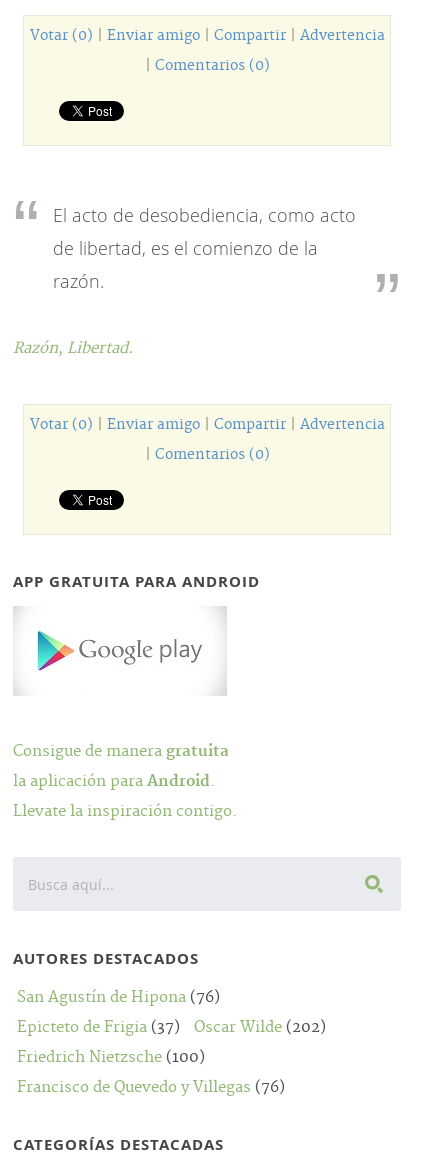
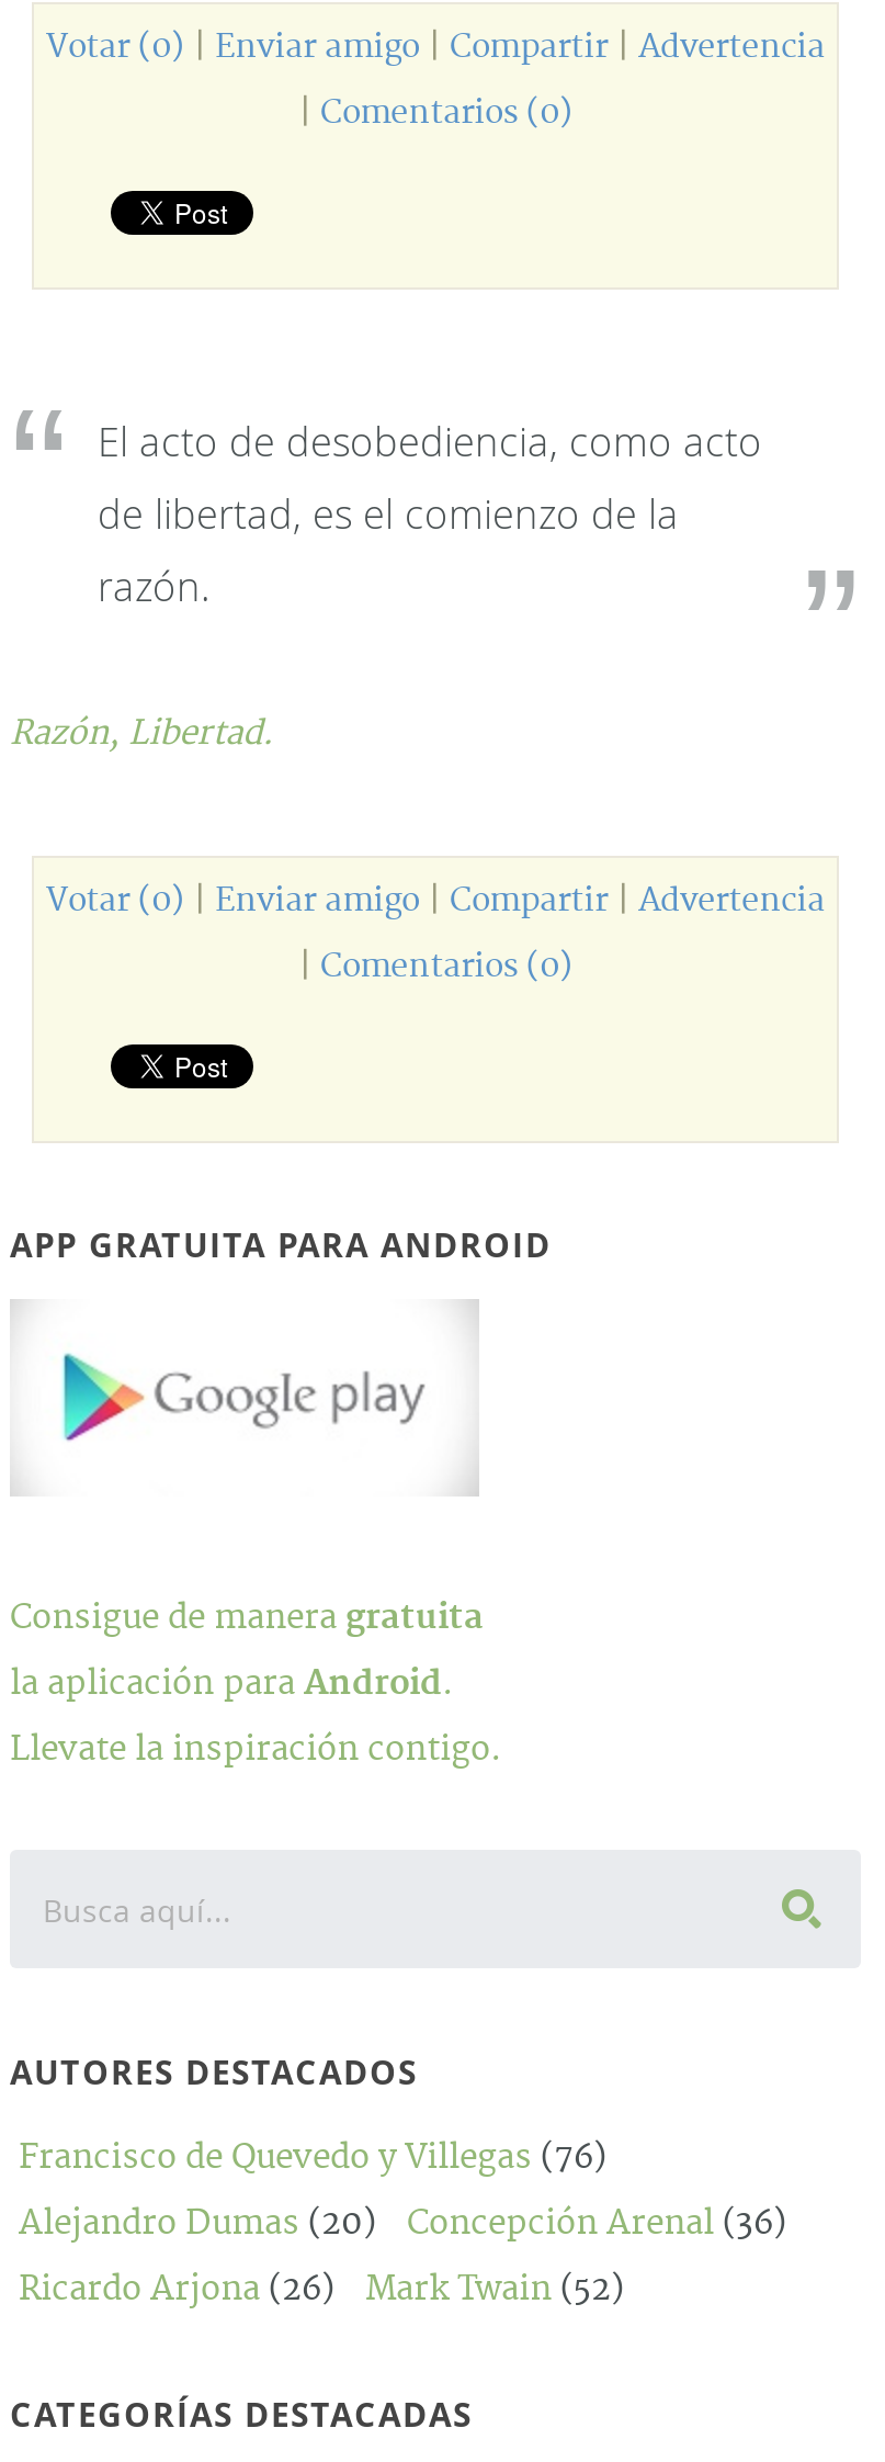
[17,988,326,1067] San Agustín de Hipona (76) | Epicteto de Frigia (37) | Oscar Wilde (202) | Friedrich Nietzsche (100) -> none
moved [17,1078,285,1097] -> [19,2137,606,2179]: Francisco de Quevedo y Villegas (76)
none -> [19,2203,786,2311] Alejandro Dumas (20) | Concepción Arenal (36) | Ricardo Arjona (26) | Mark Twain (52)

